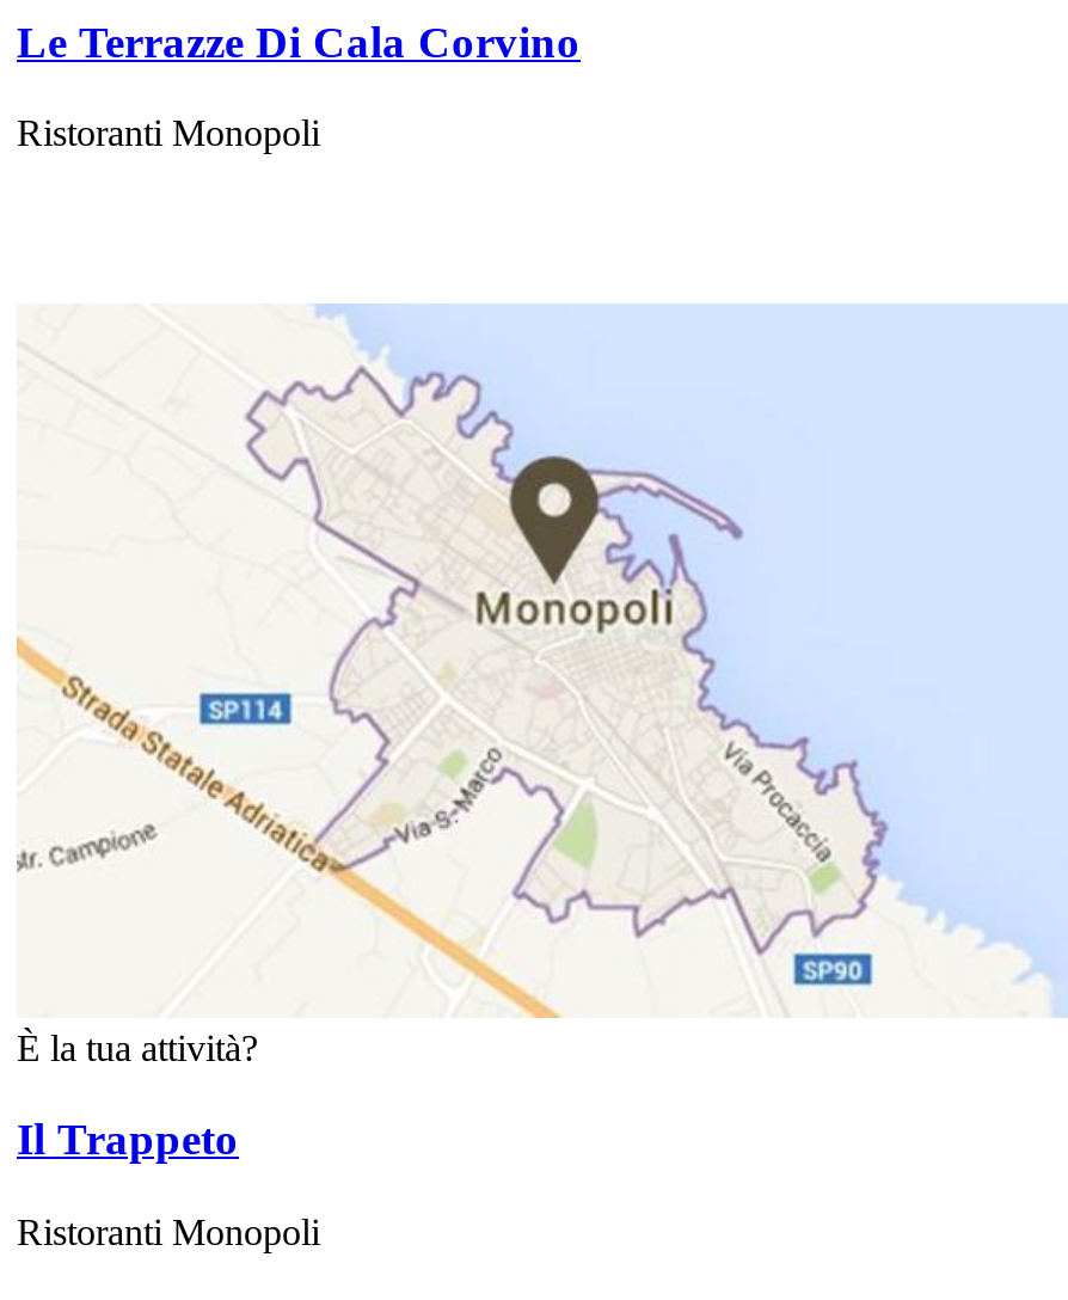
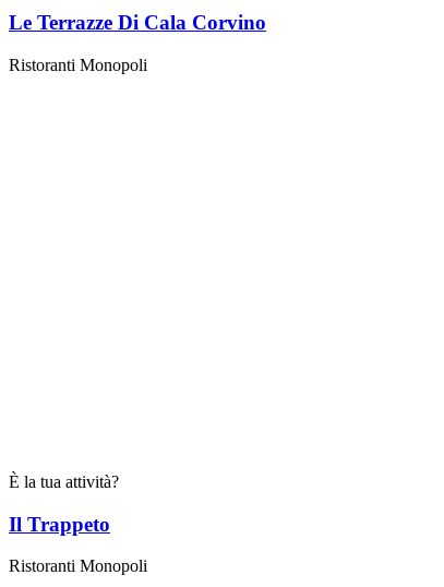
[14,302,1061,1022] [image] -> none

